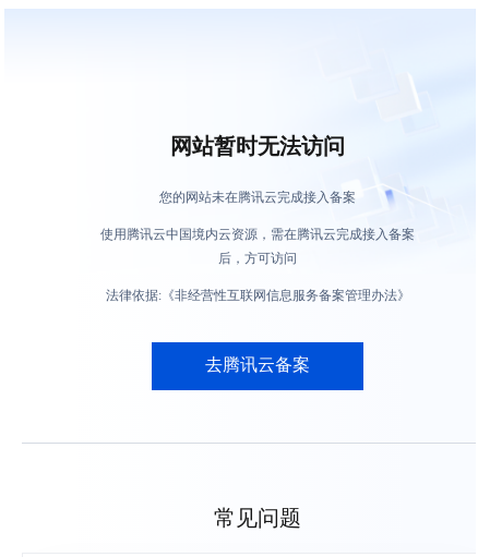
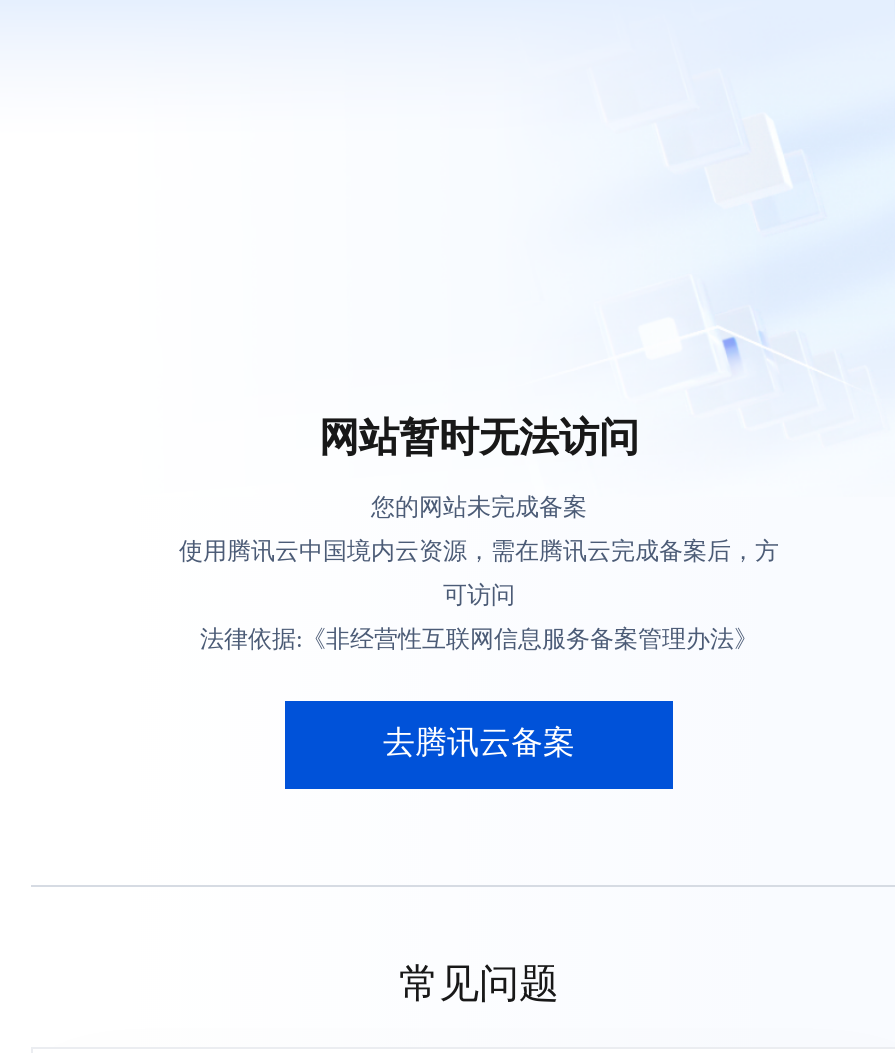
moved [170,134,345,158] -> [319,414,639,458]: 网站暂时无法访问
[159,190,356,205] 您的网站未在腾讯云完成接入备案 -> [371,492,587,520] 您的网站未完成备案
[100,227,415,242] 使用腾讯云中国境内云资源，需在腾讯云完成接入备案 -> [179,536,779,564] 使用腾讯云中国境内云资源，需在腾讯云完成备案后，方
[218,251,297,266] 后，方可访问 -> [443,580,515,608] 可访问
moved [105,288,410,303] -> [200,624,758,652]: 法律依据:《非经营性互联网信息服务备案管理办法》
moved [205,355,310,374] -> [383,724,575,758]: 去腾讯云备案

